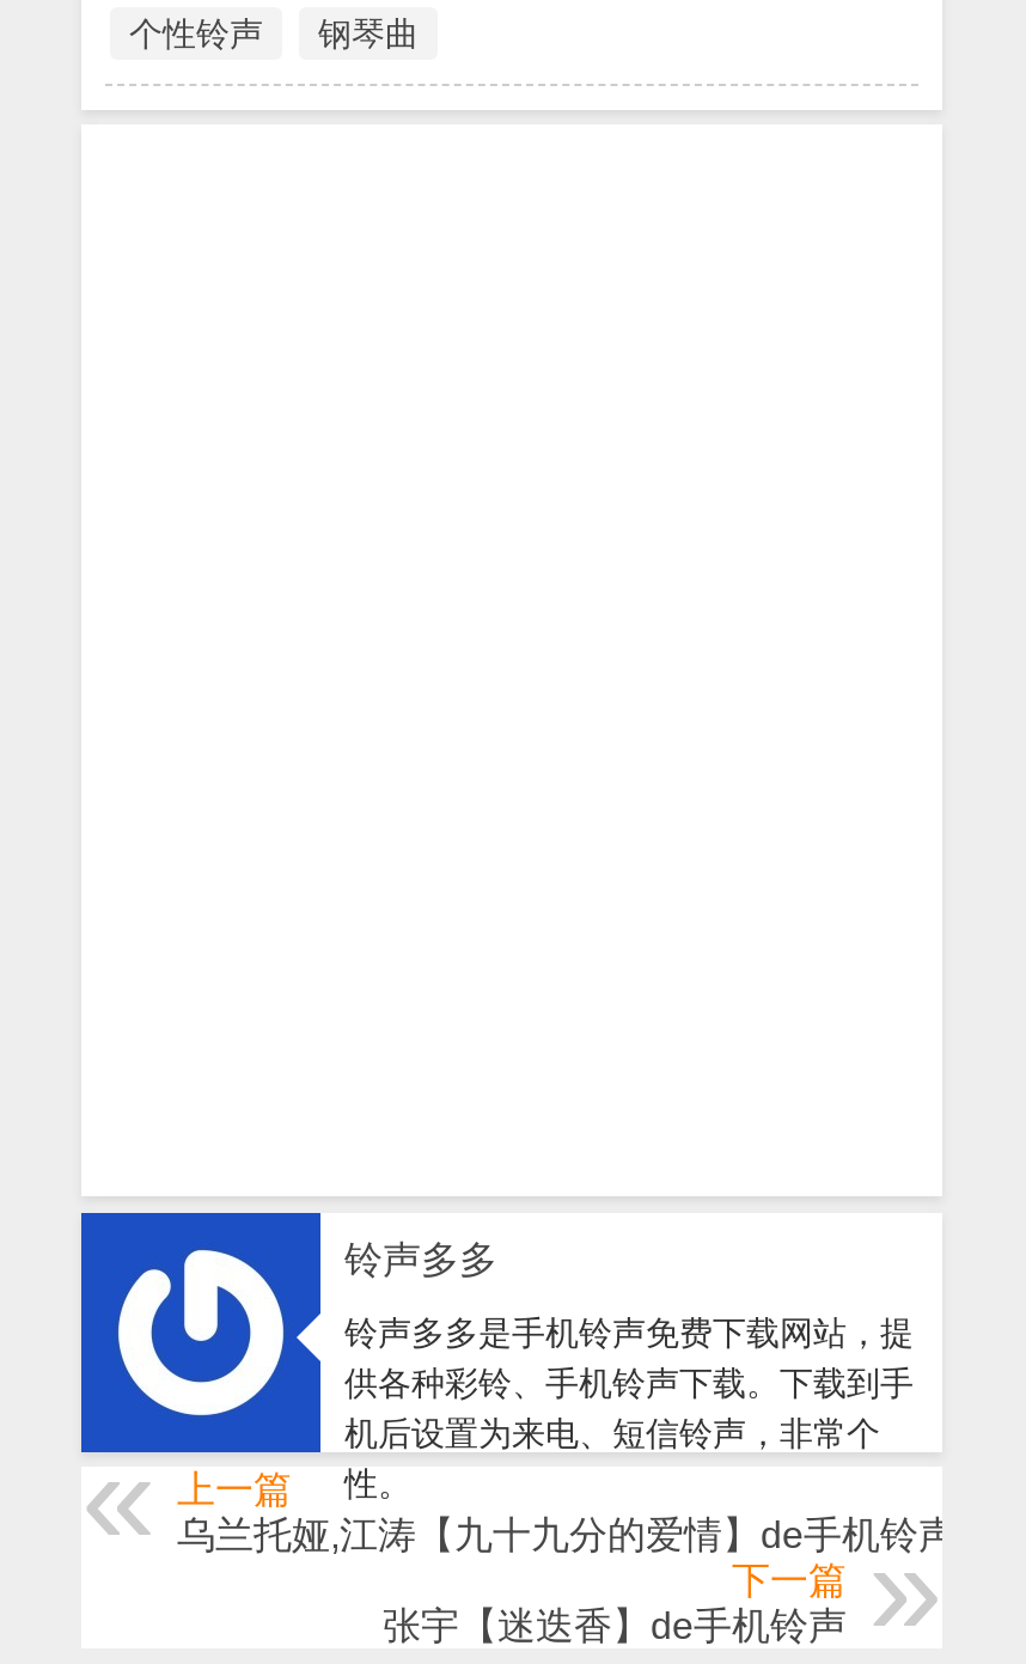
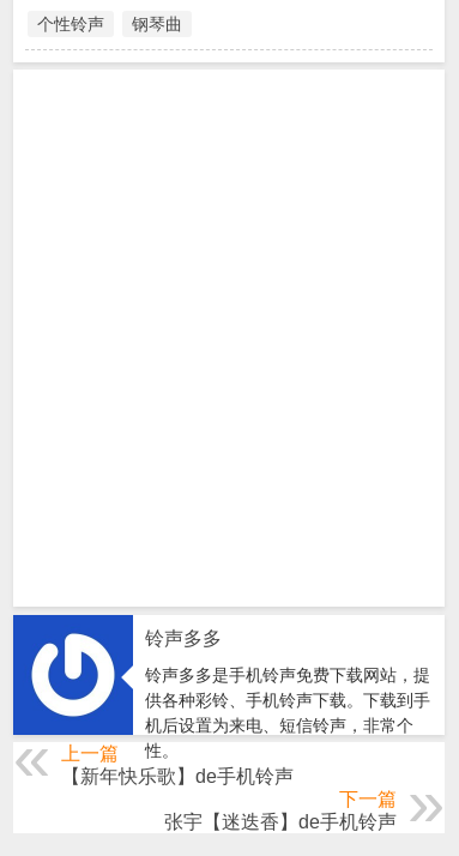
[177,1514,957,1555] 乌兰托娅,江涛【九十九分的爱情】de手机铃声 -> [61,766,294,786] 【新年快乐歌】de手机铃声

